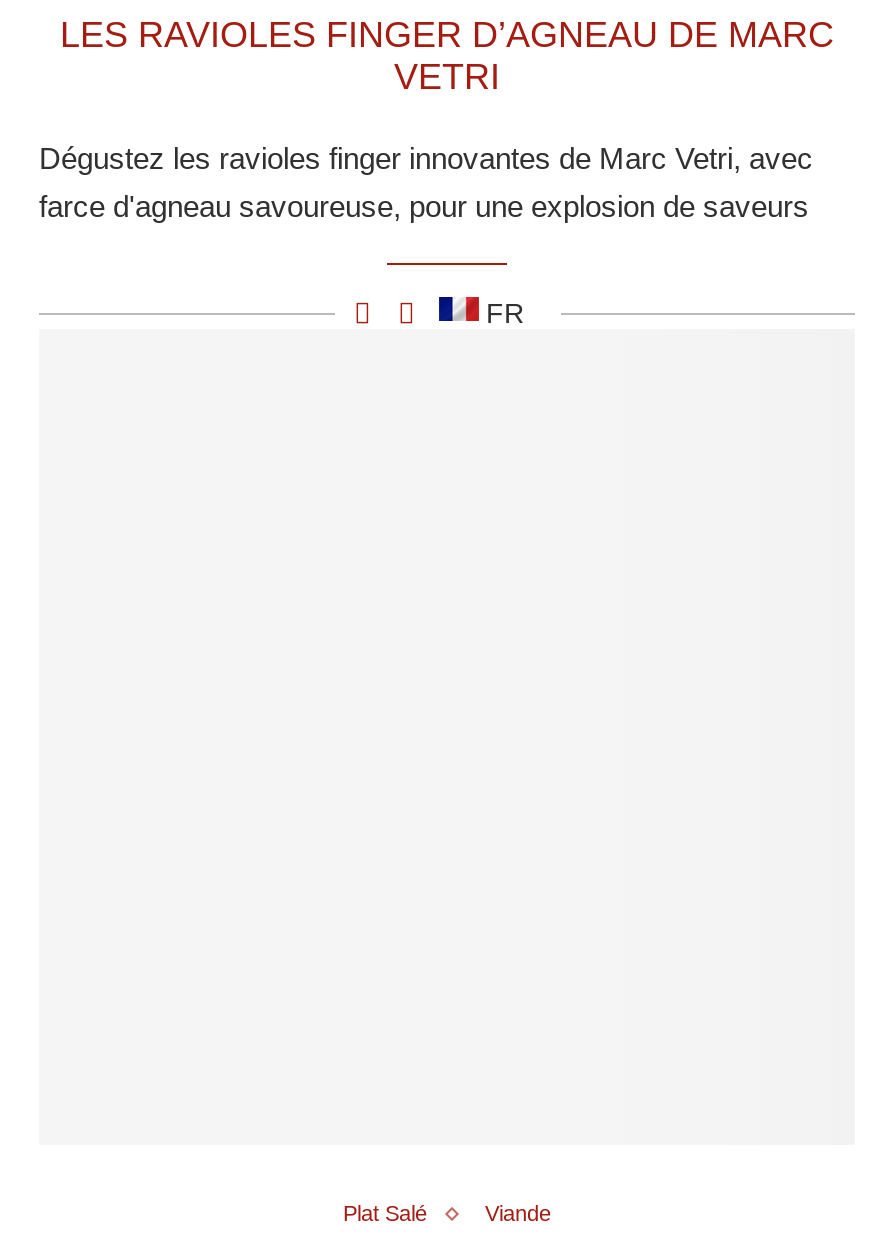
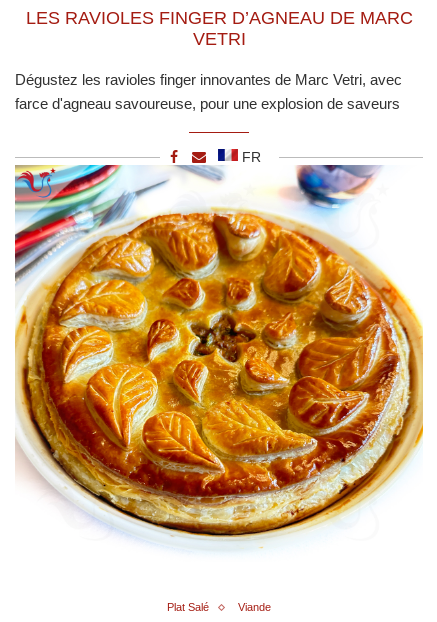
none -> [14,149,424,548] [image]

